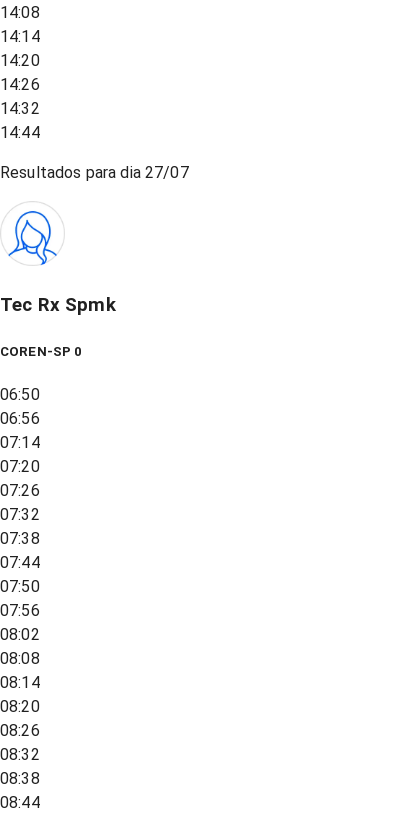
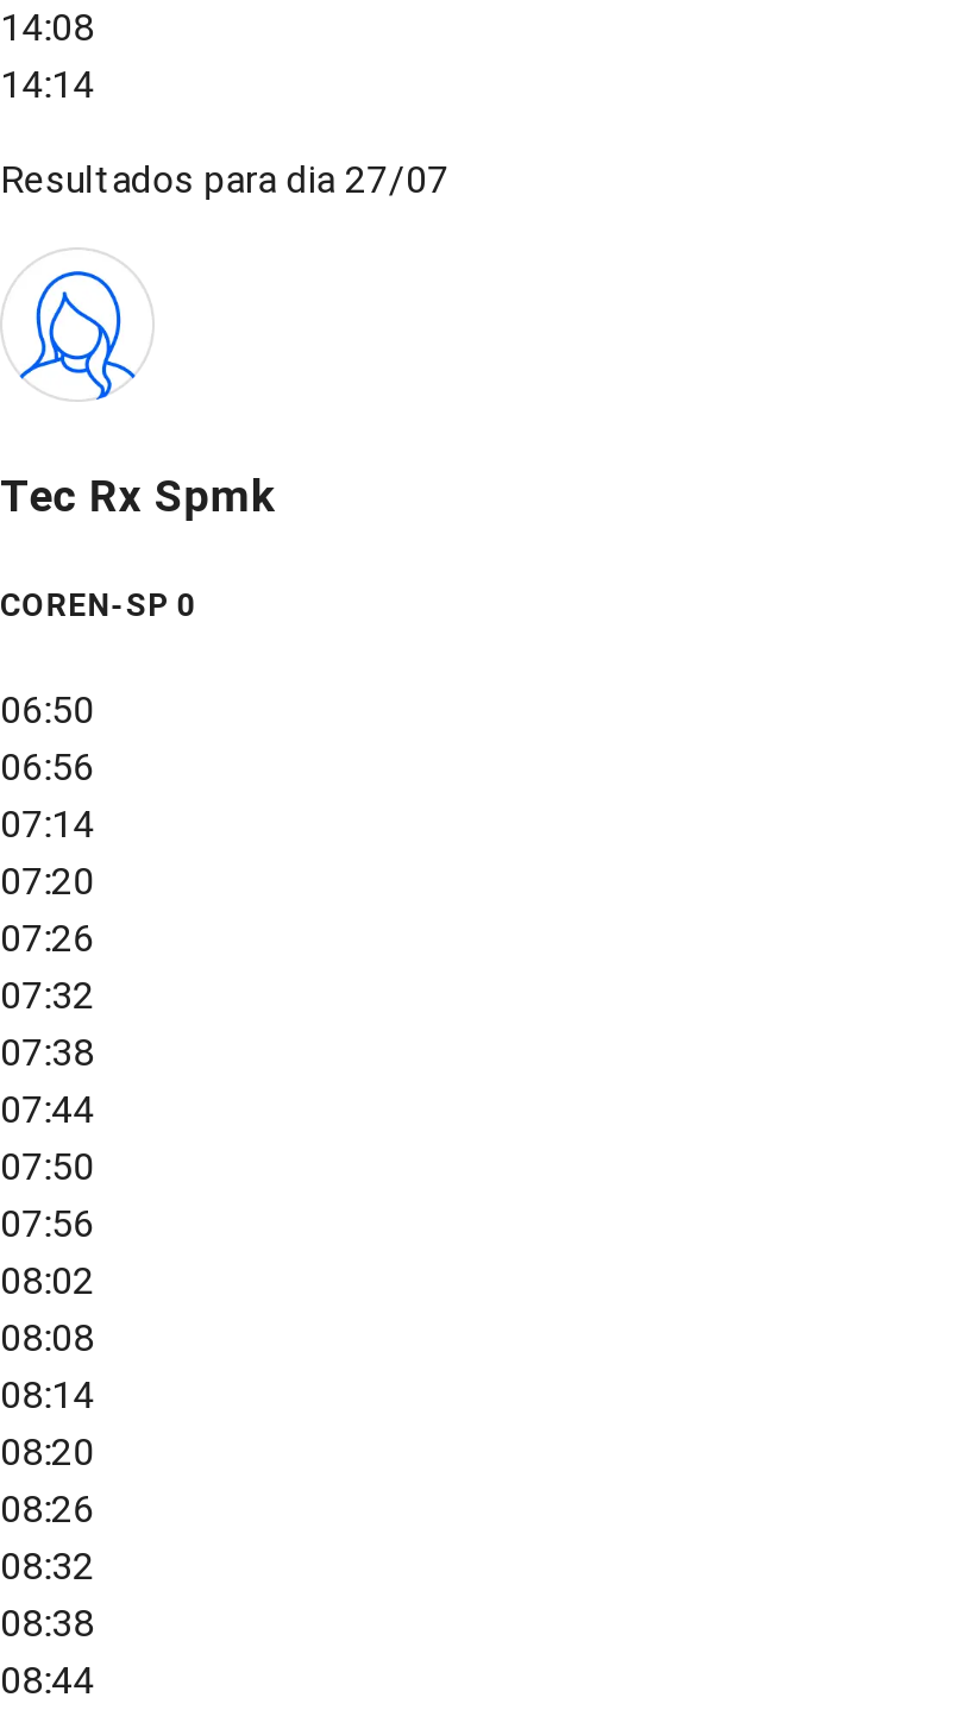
[0,51,40,142] 14:20 | 14:26 | 14:32 | 14:44 -> none

